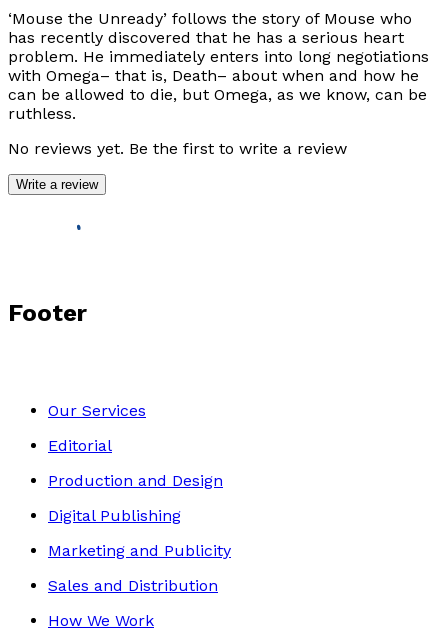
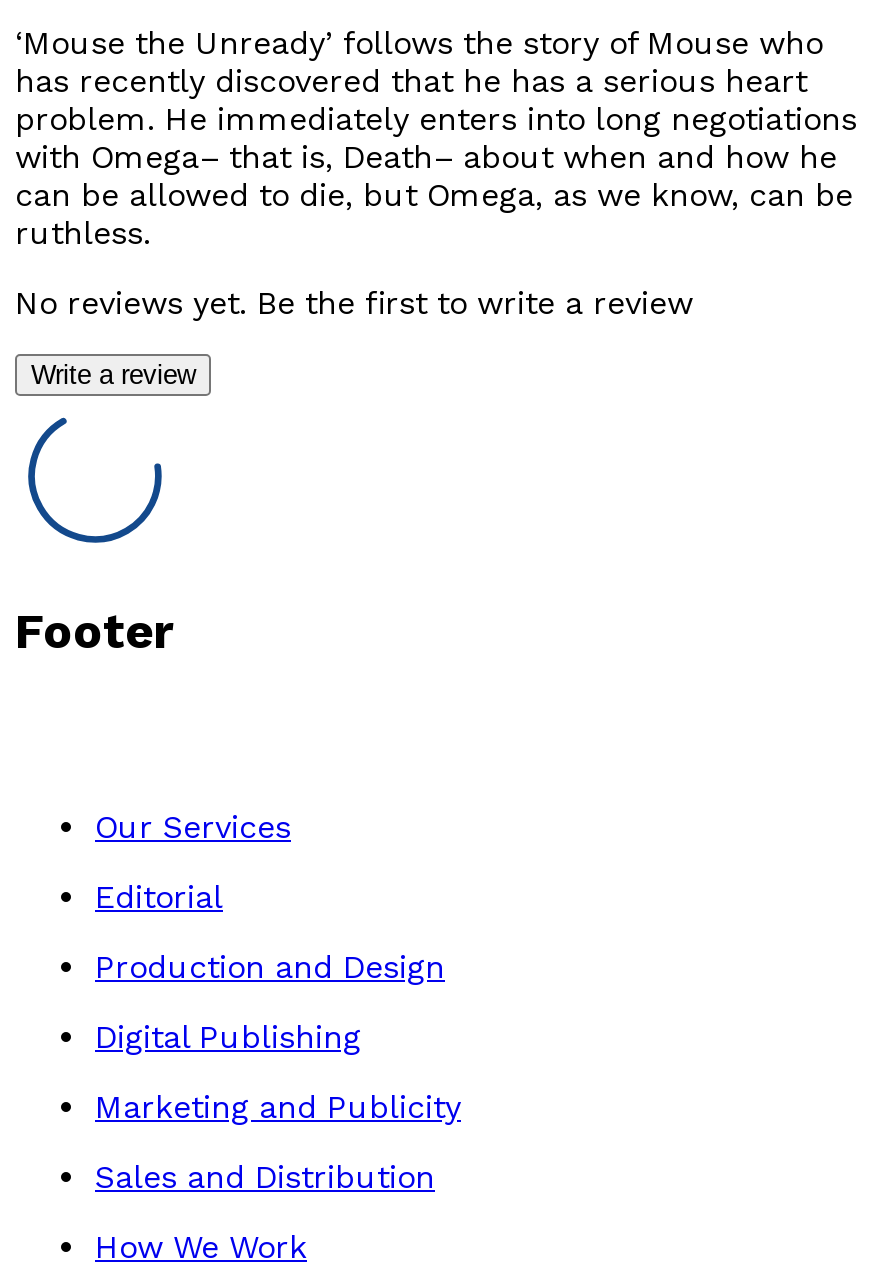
none -> [25,416,165,546] [image]

